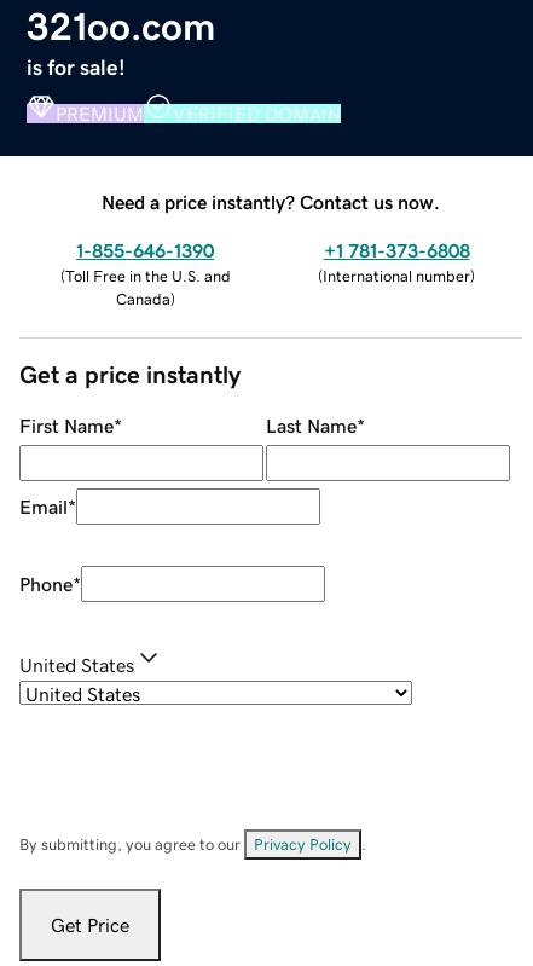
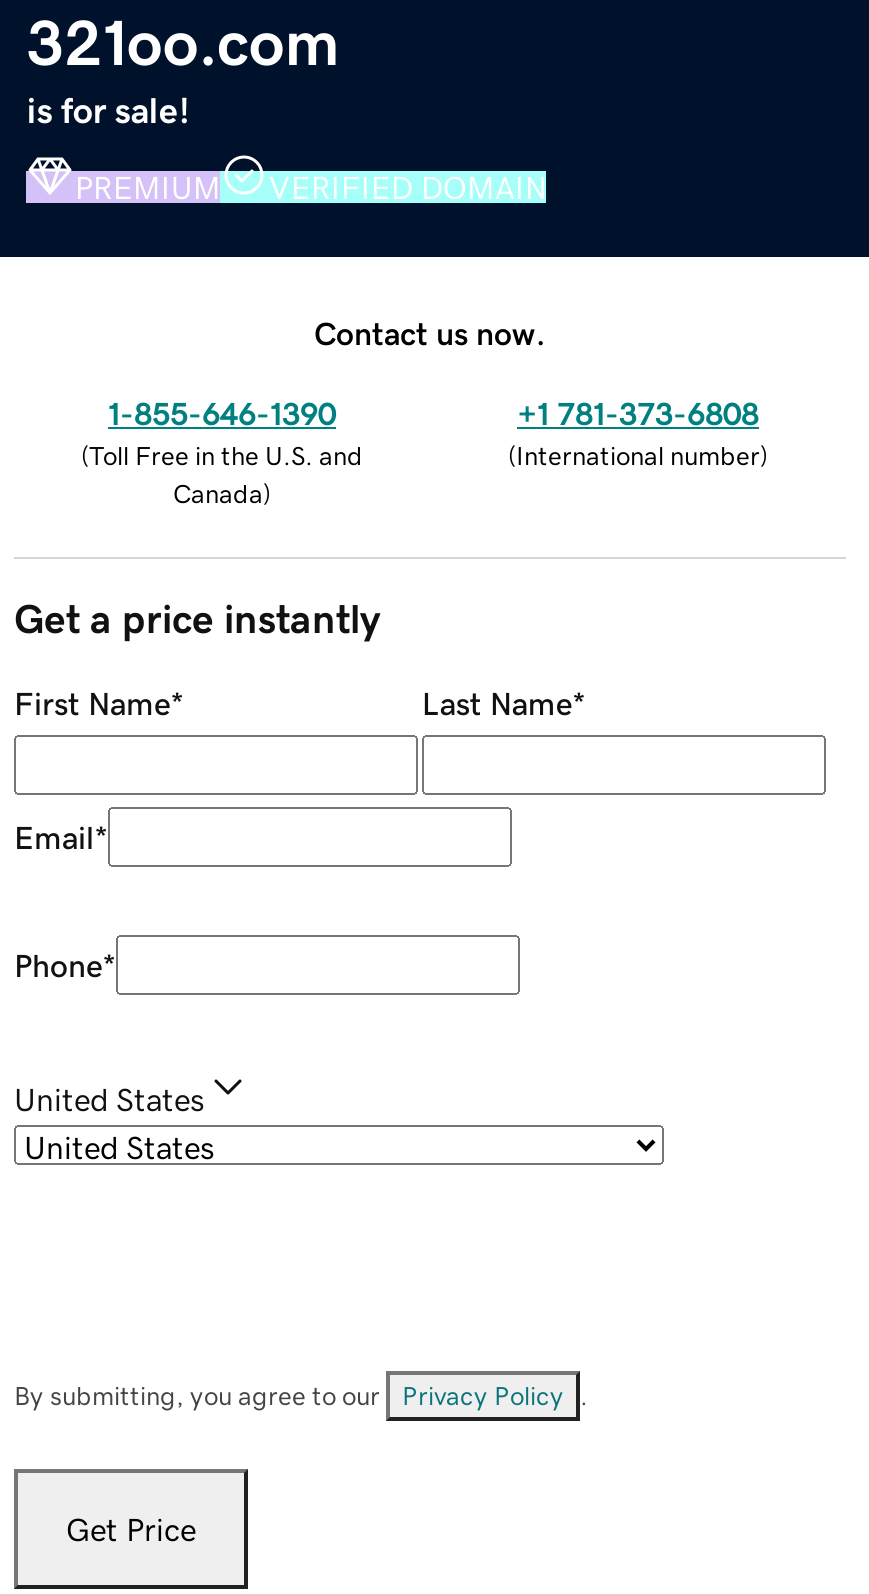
[102,192,440,211] Need a price instantly? Contact us now. -> [314,316,546,348] Contact us now.

